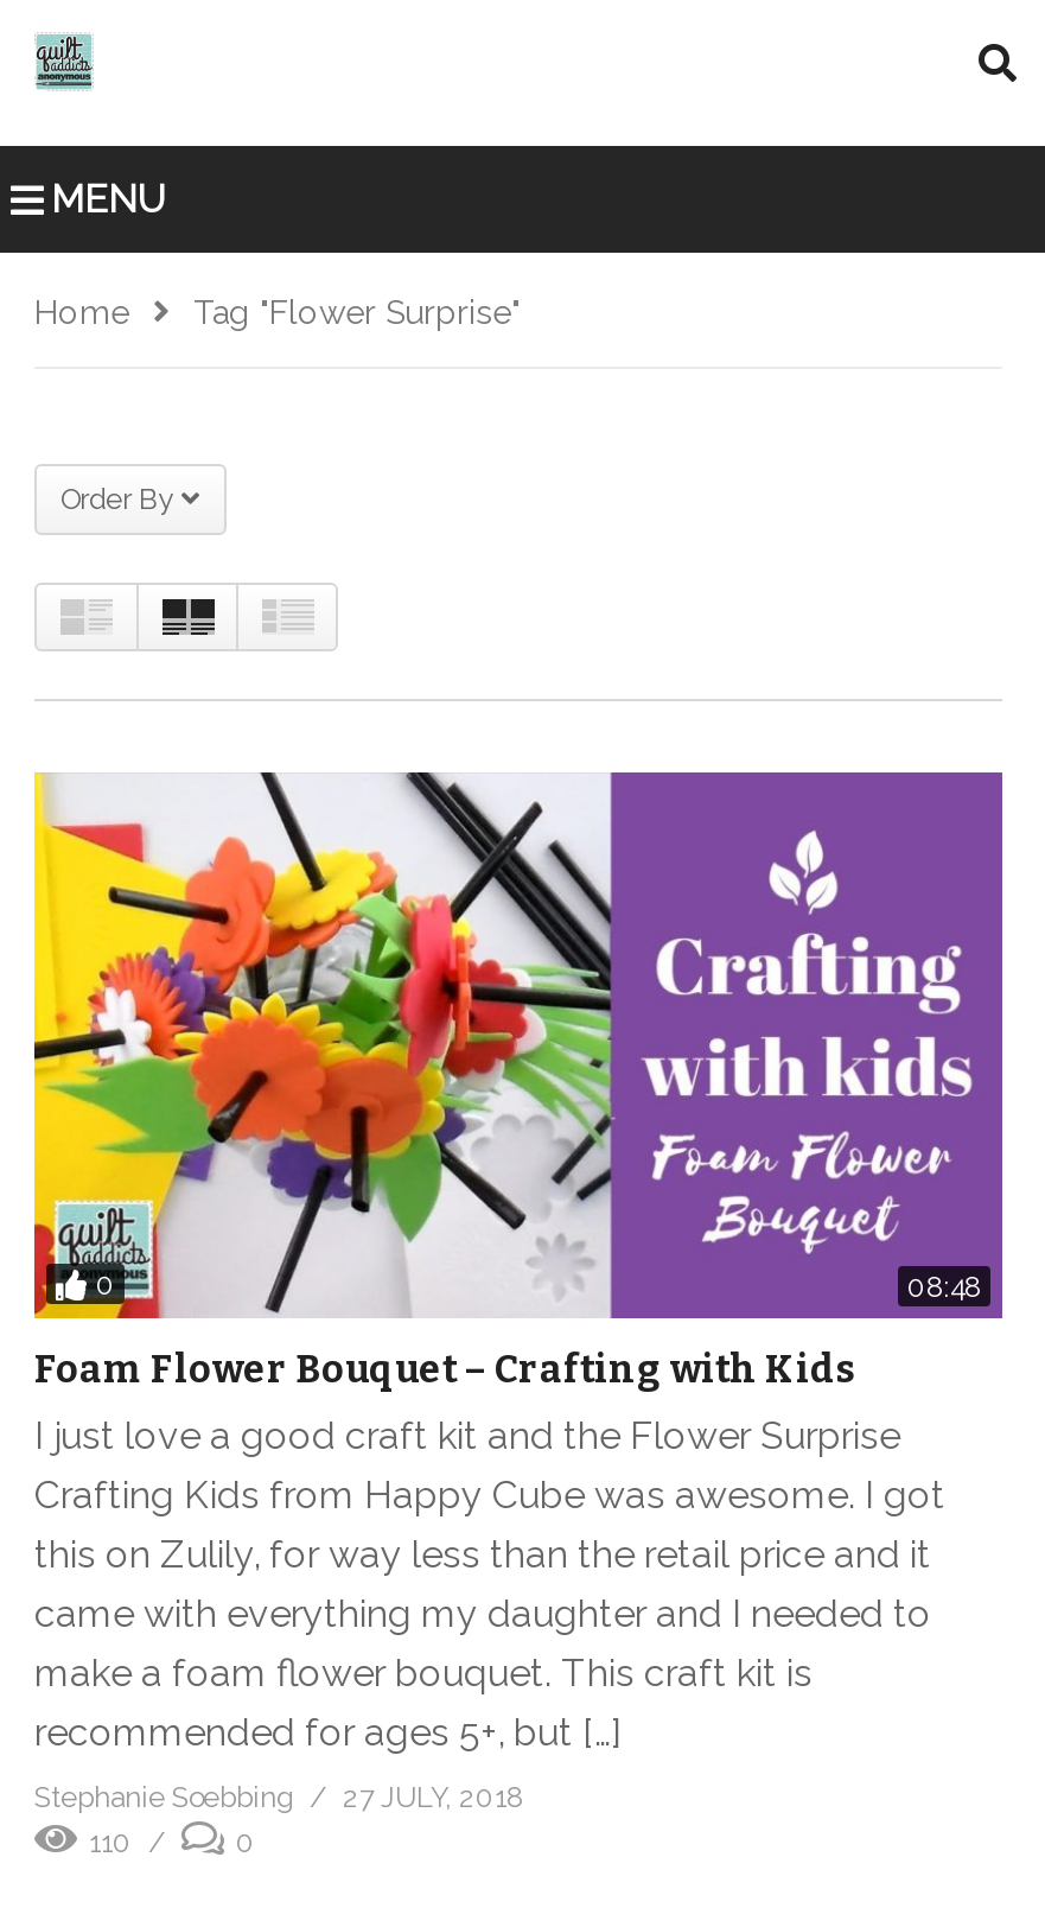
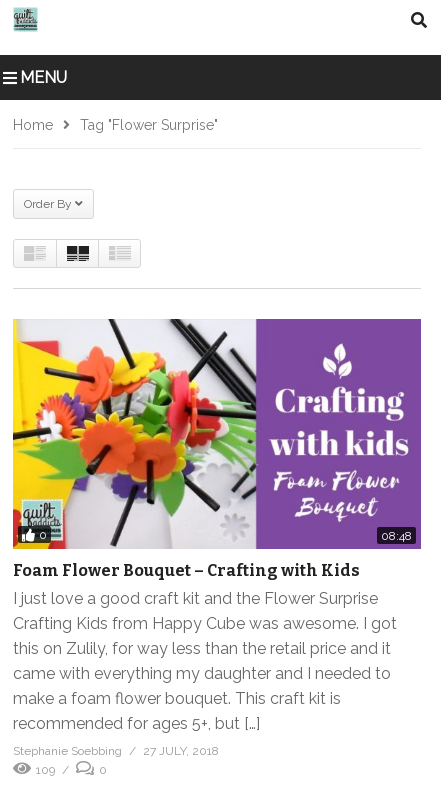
[89,1825,132,1858] 110 -> [36,763,55,777] 109

